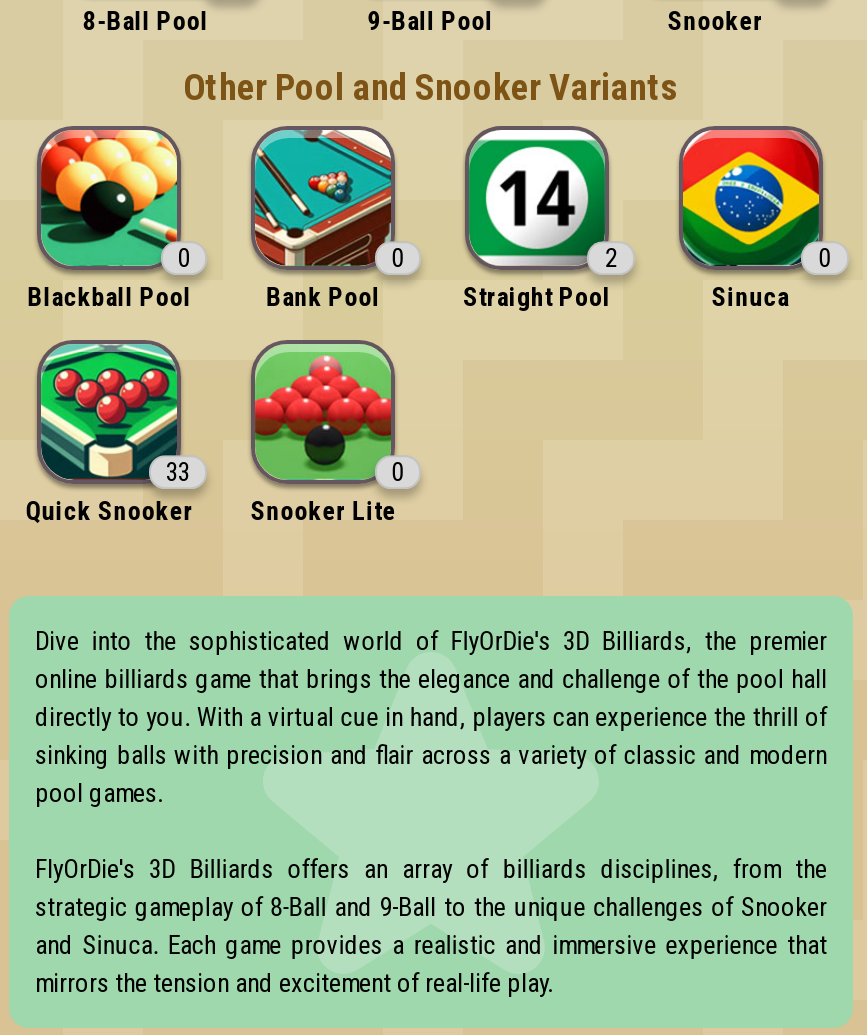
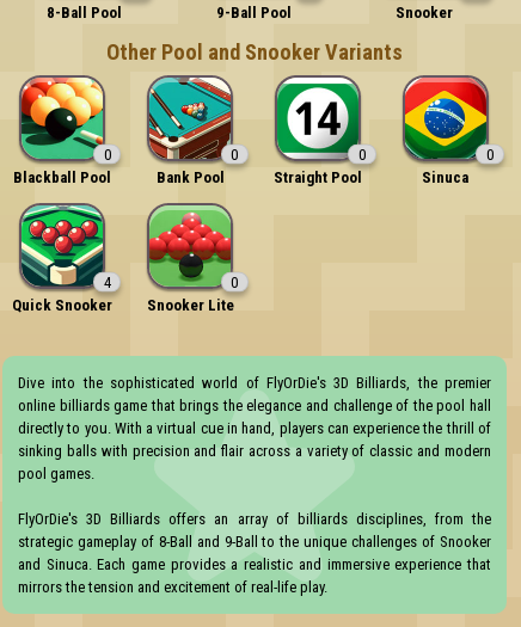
[605,243,617,273] 2 -> [359,145,366,163] 0
[166,457,190,487] 33 -> [103,273,111,291] 4

